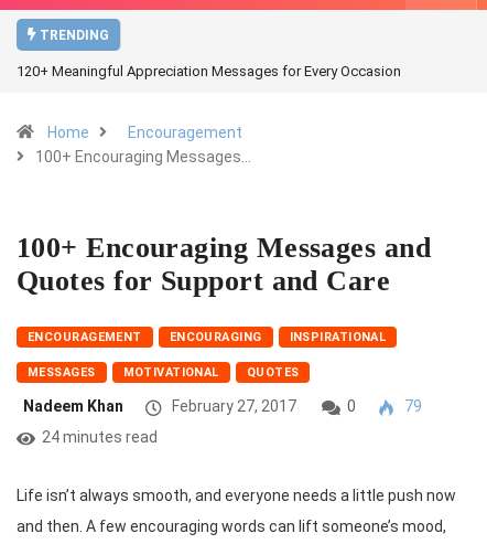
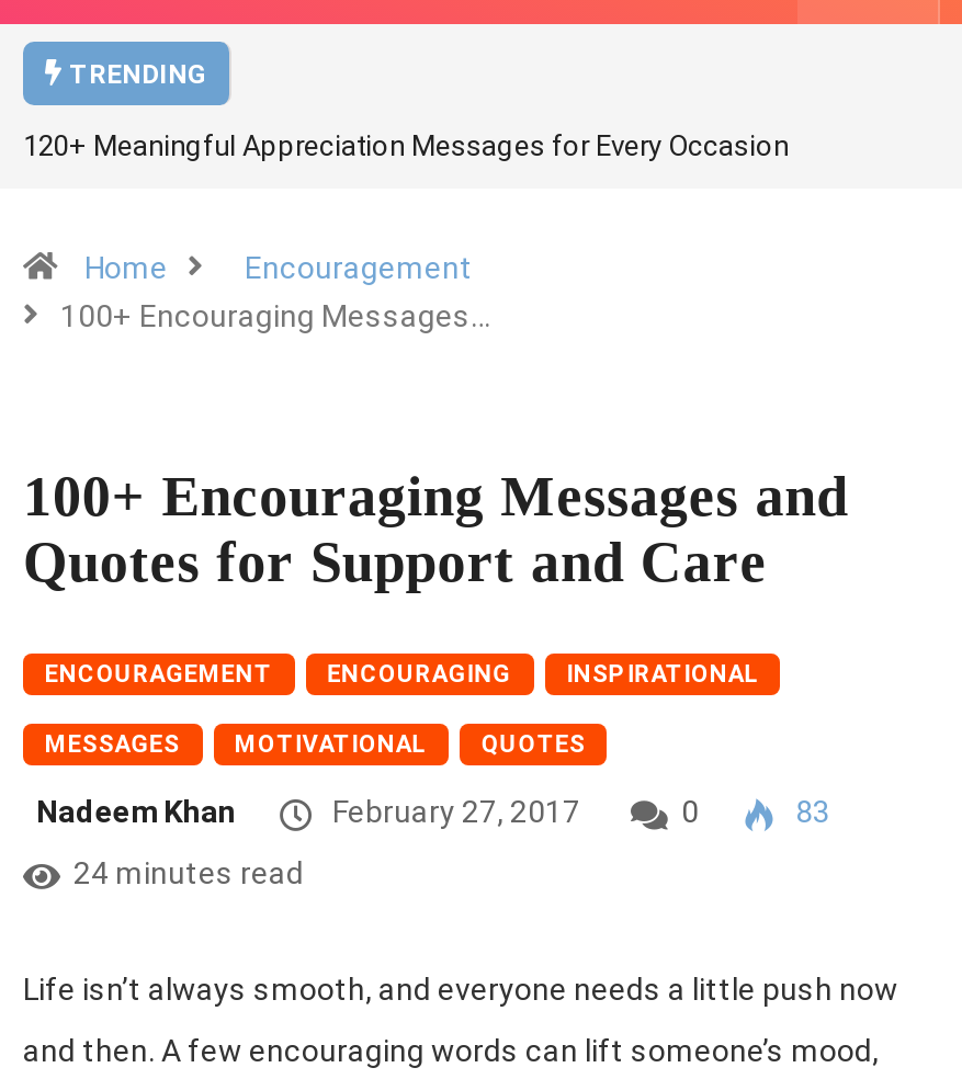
[401,397,422,415] 79 -> [789,794,830,829] 83

